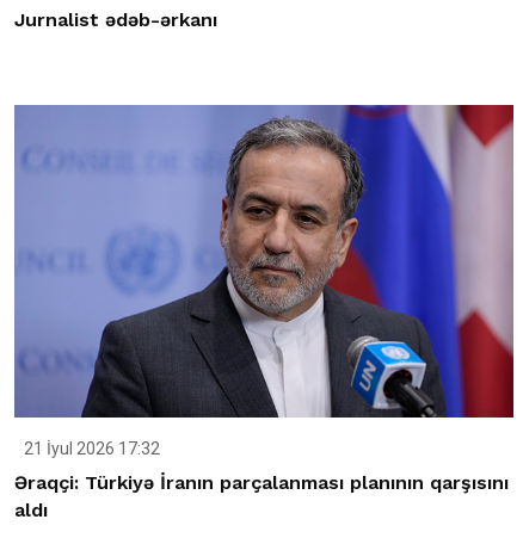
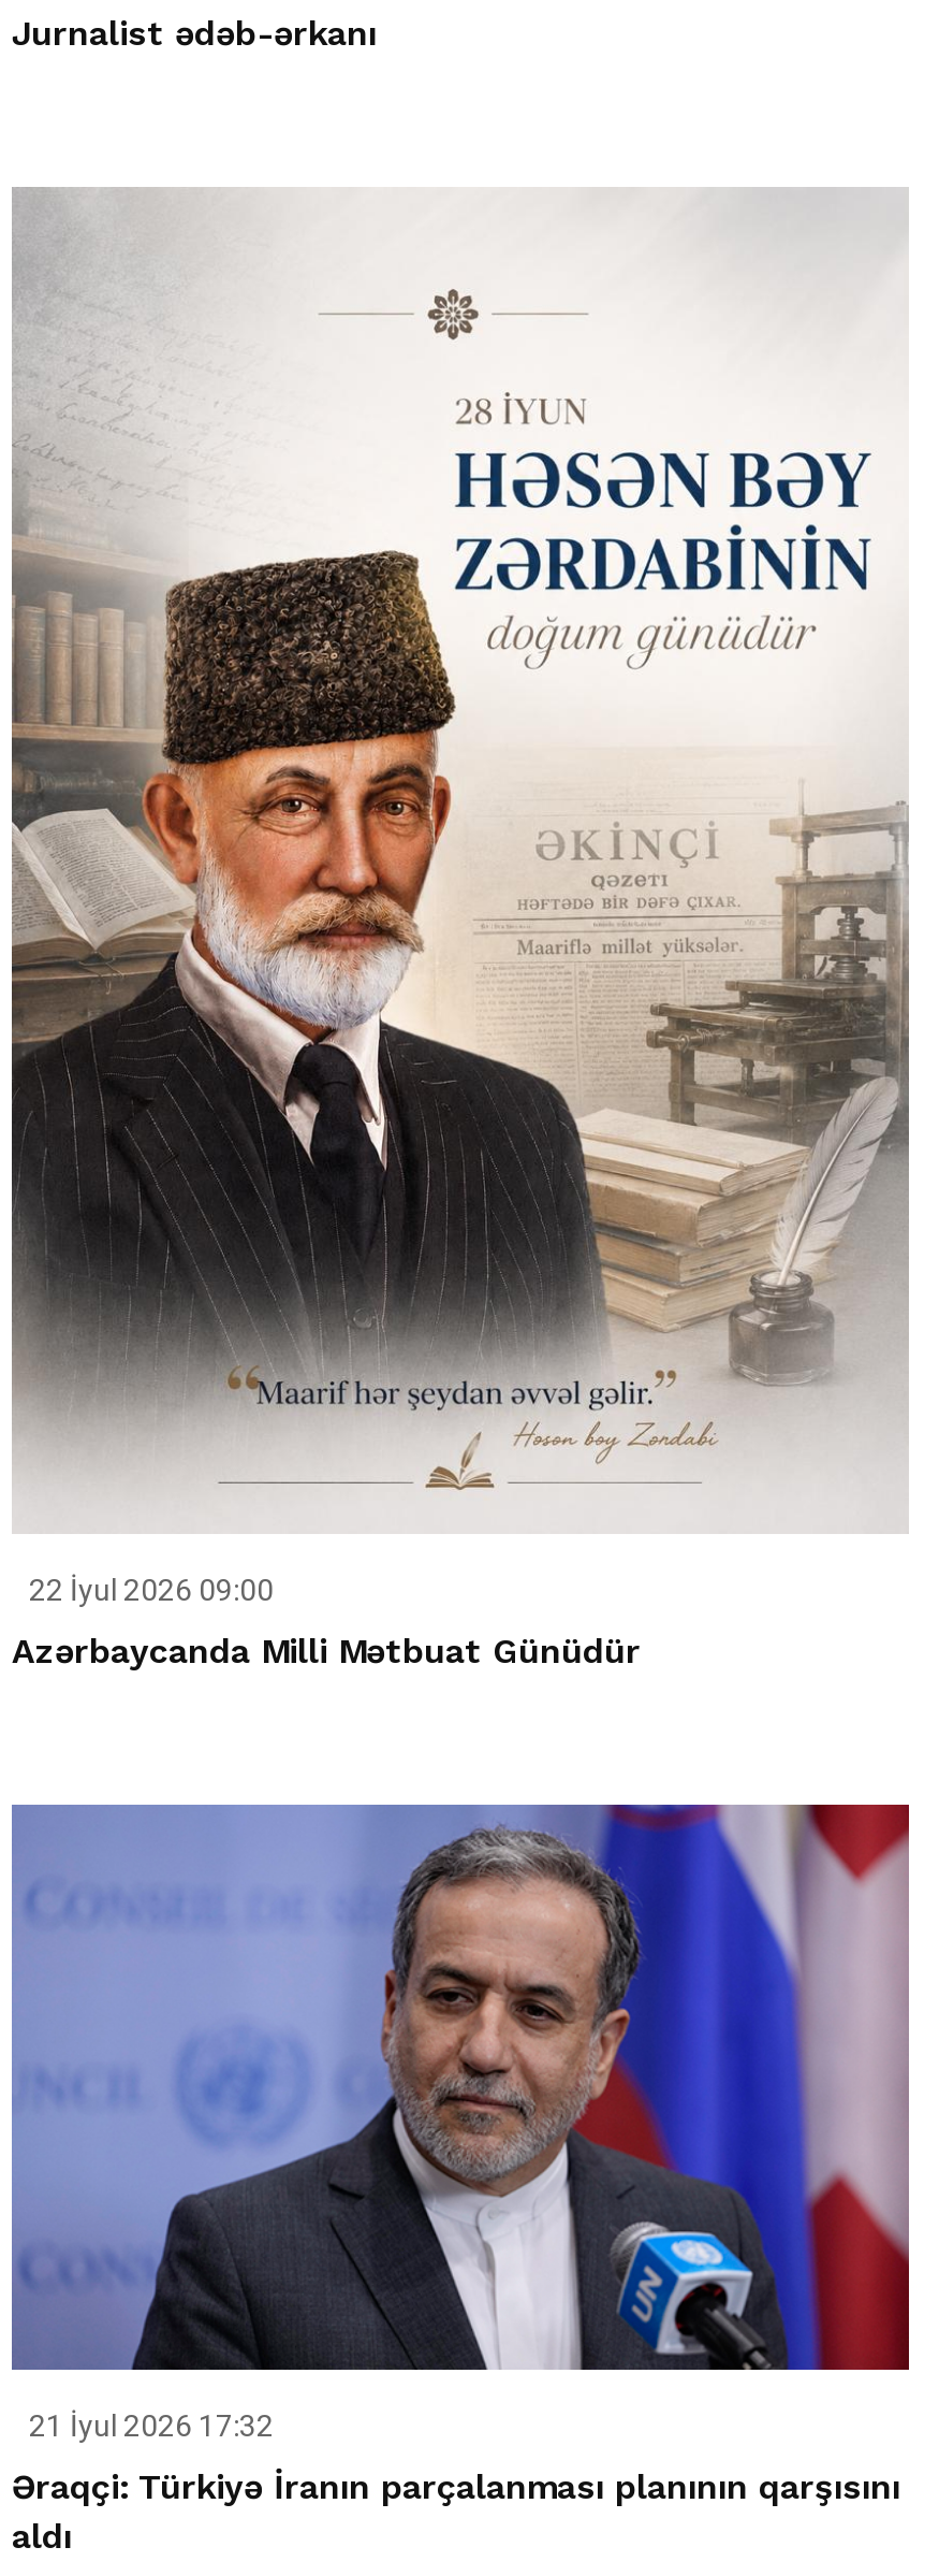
none -> [10,187,911,1672] [image] | 22 İyul 2026 09:00 | Azərbaycanda Milli Mətbuat Günüdür

